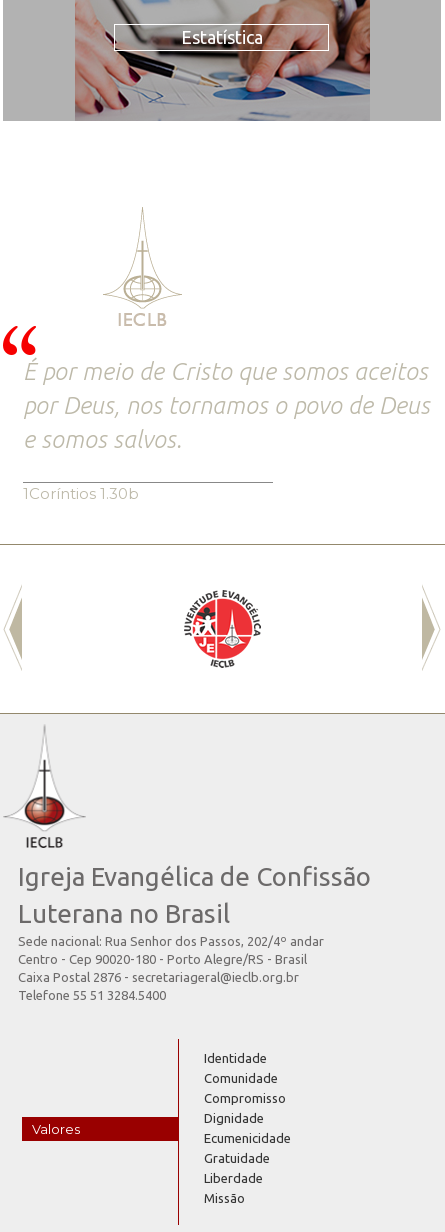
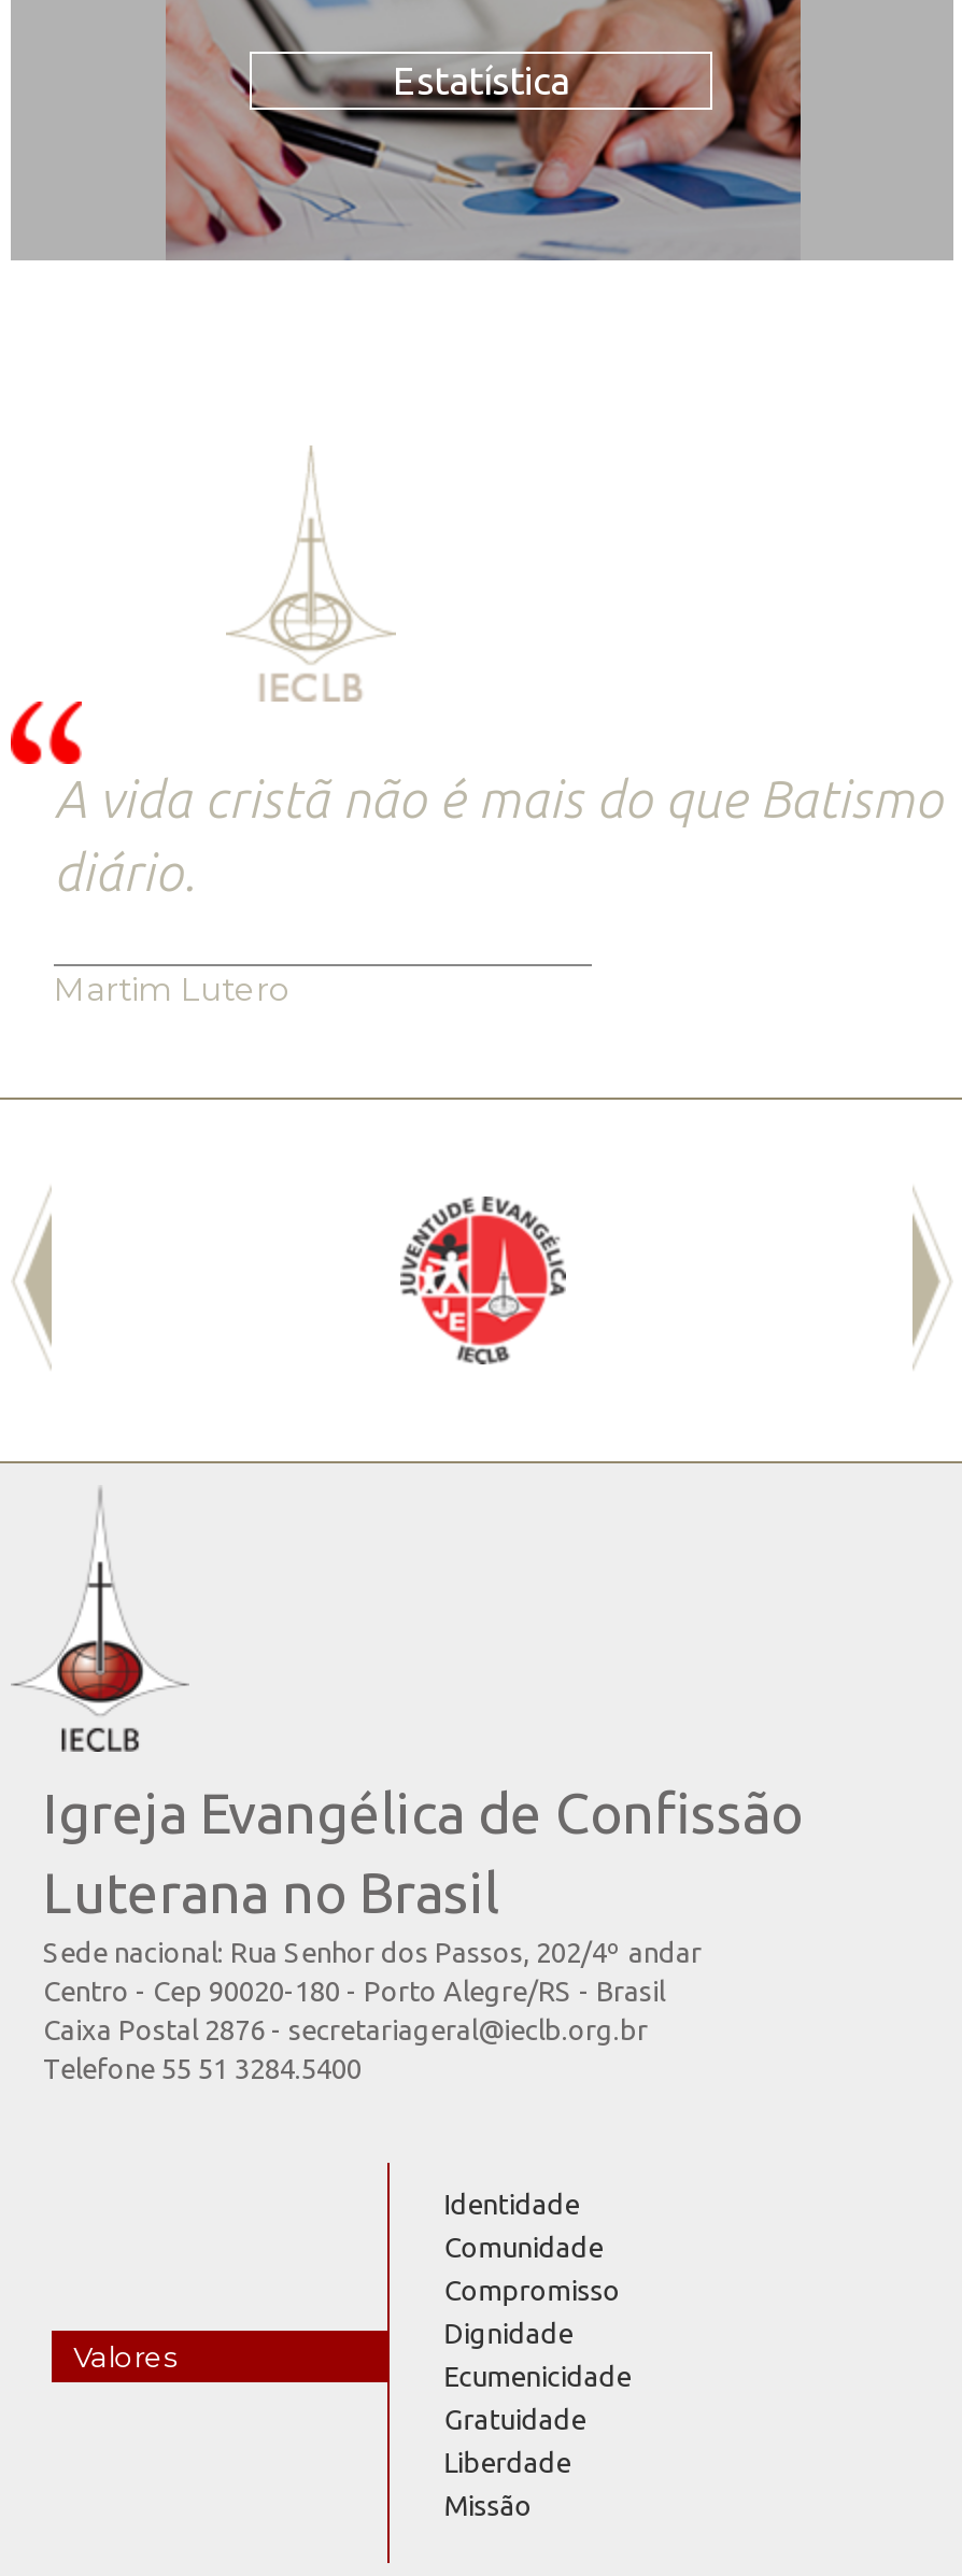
[23,358,430,453] É por meio de Cristo que somos aceitos | por Deus, nos tornamos o povo de Deus | e somos salvos. -> [54,770,943,901] A vida cristã não é mais do que Batismo | diário.
[23,484,139,503] 1Coríntios 1.30b -> [54,968,291,1009] Martim Lutero

